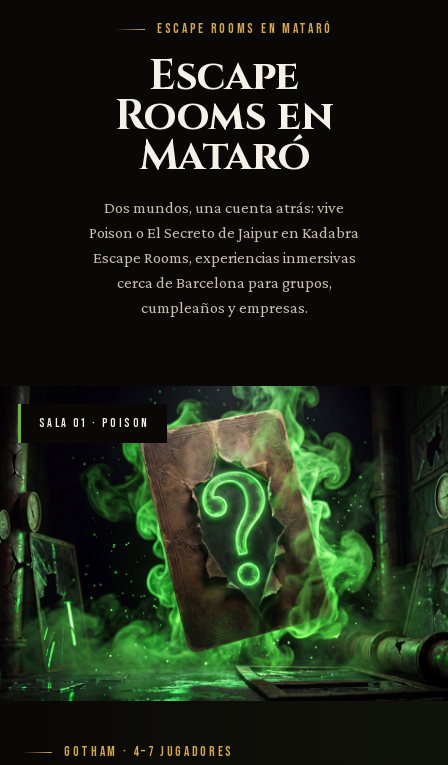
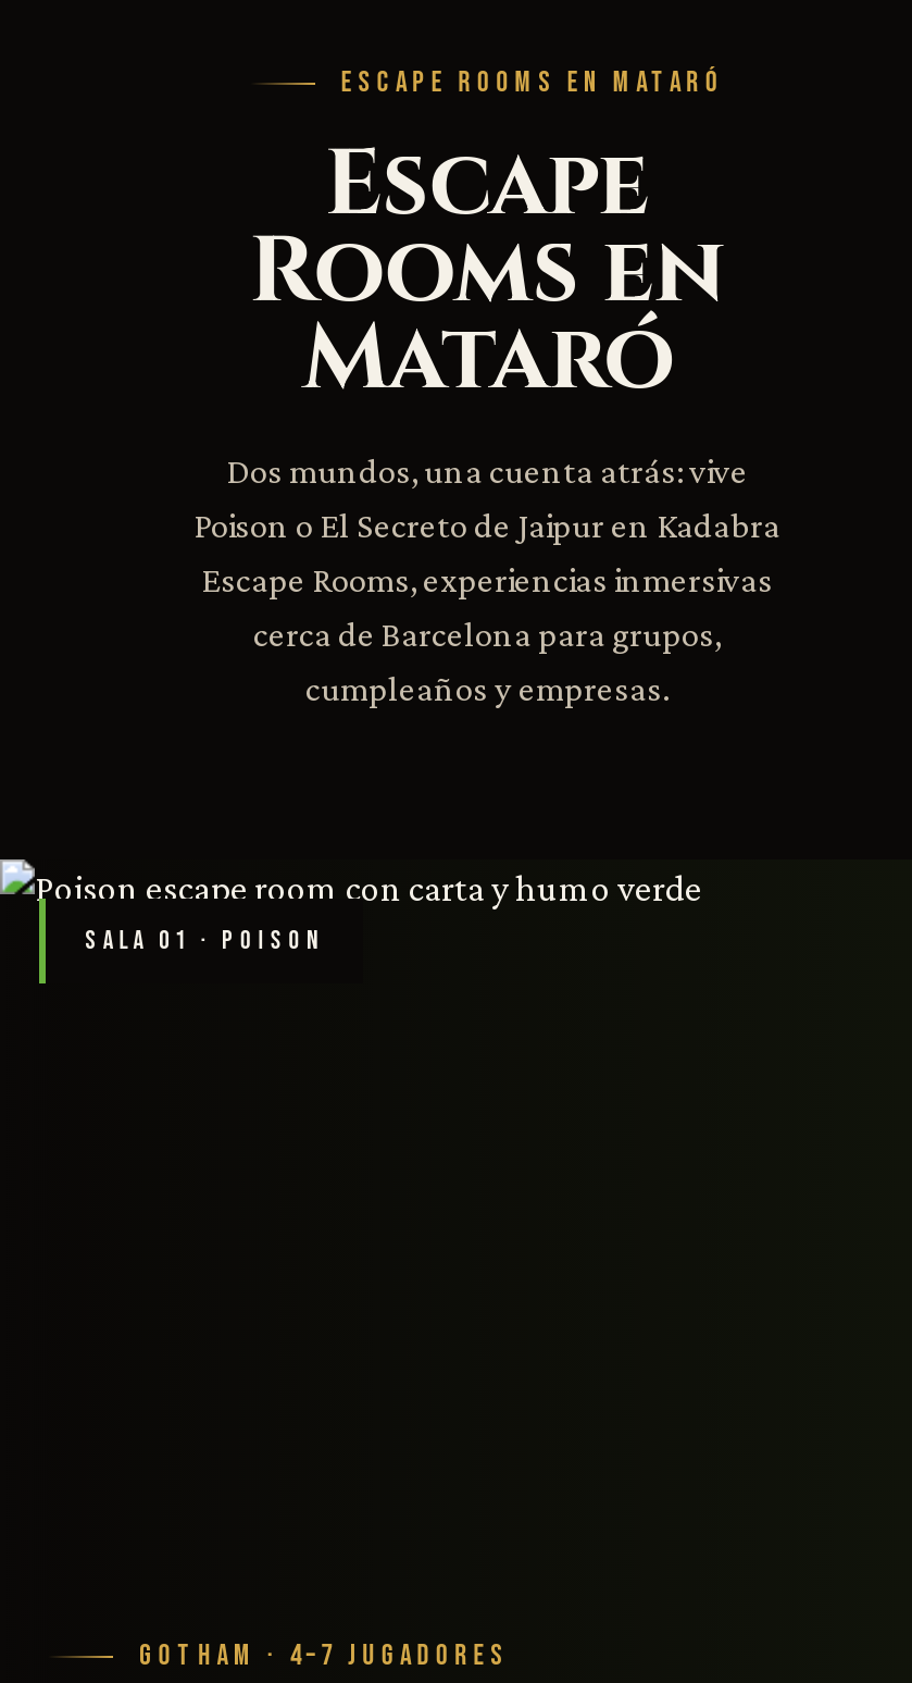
[3,385,445,702] [image] -> none

